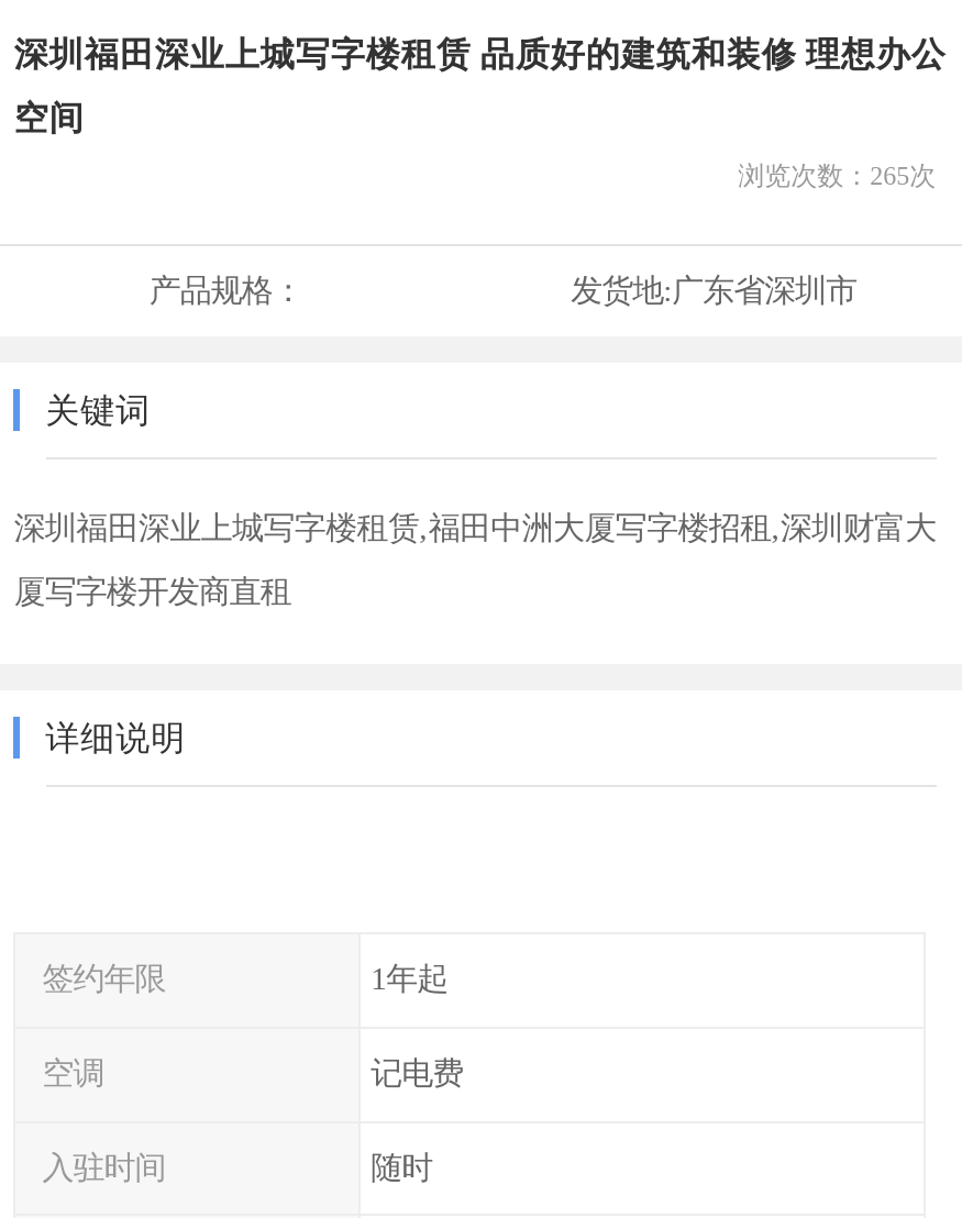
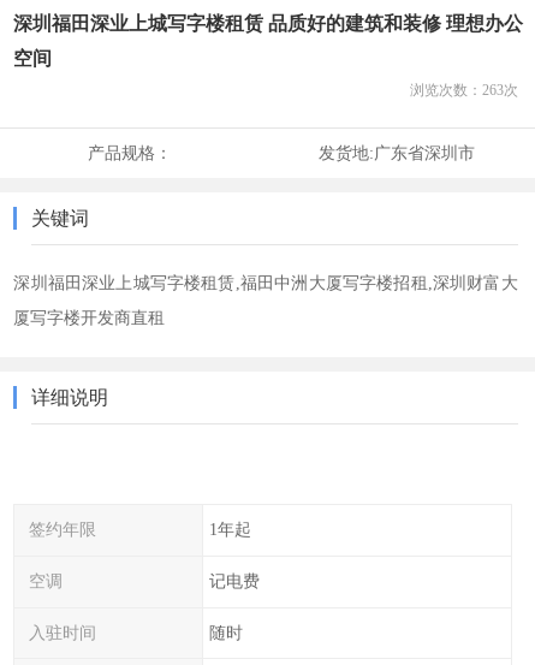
[738,161,936,191] 浏览次数：265次 -> [410,82,518,99] 浏览次数：263次

